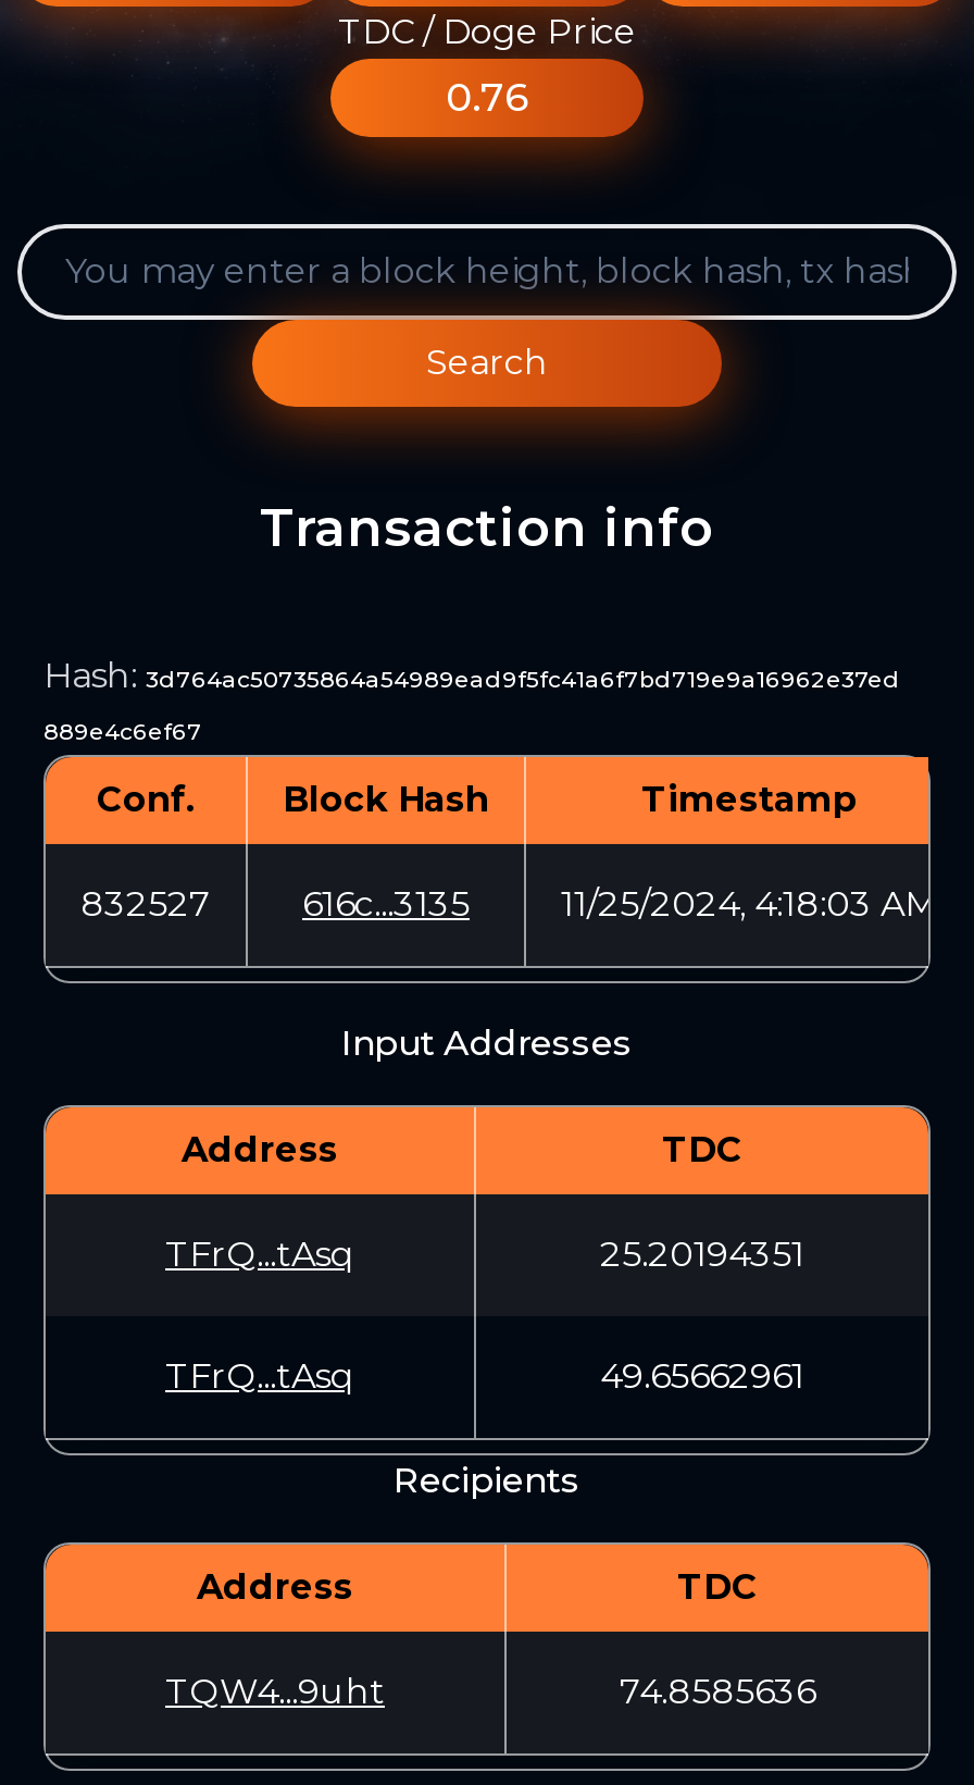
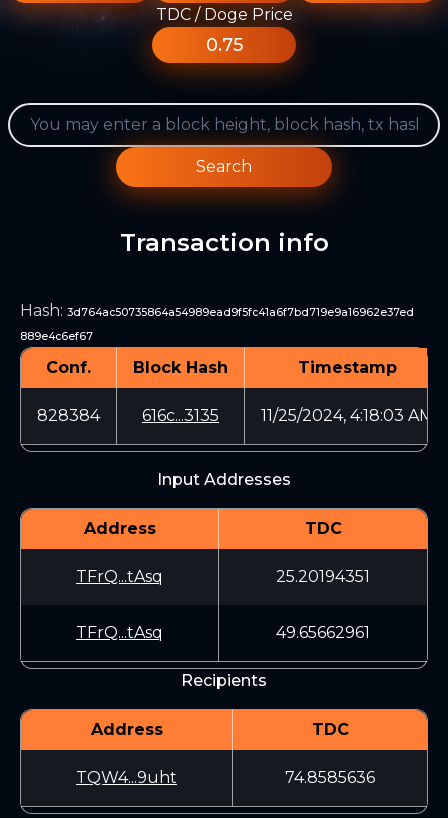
[446,74,528,122] 0.76 -> [205,34,242,56] 0.75
[80,883,211,925] 832527 -> [37,406,100,425] 828384

